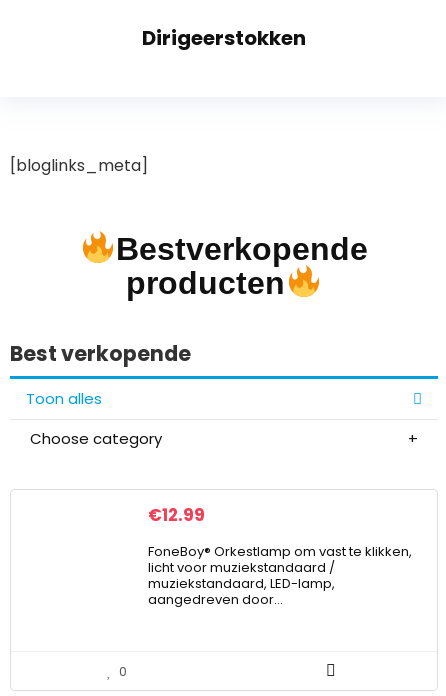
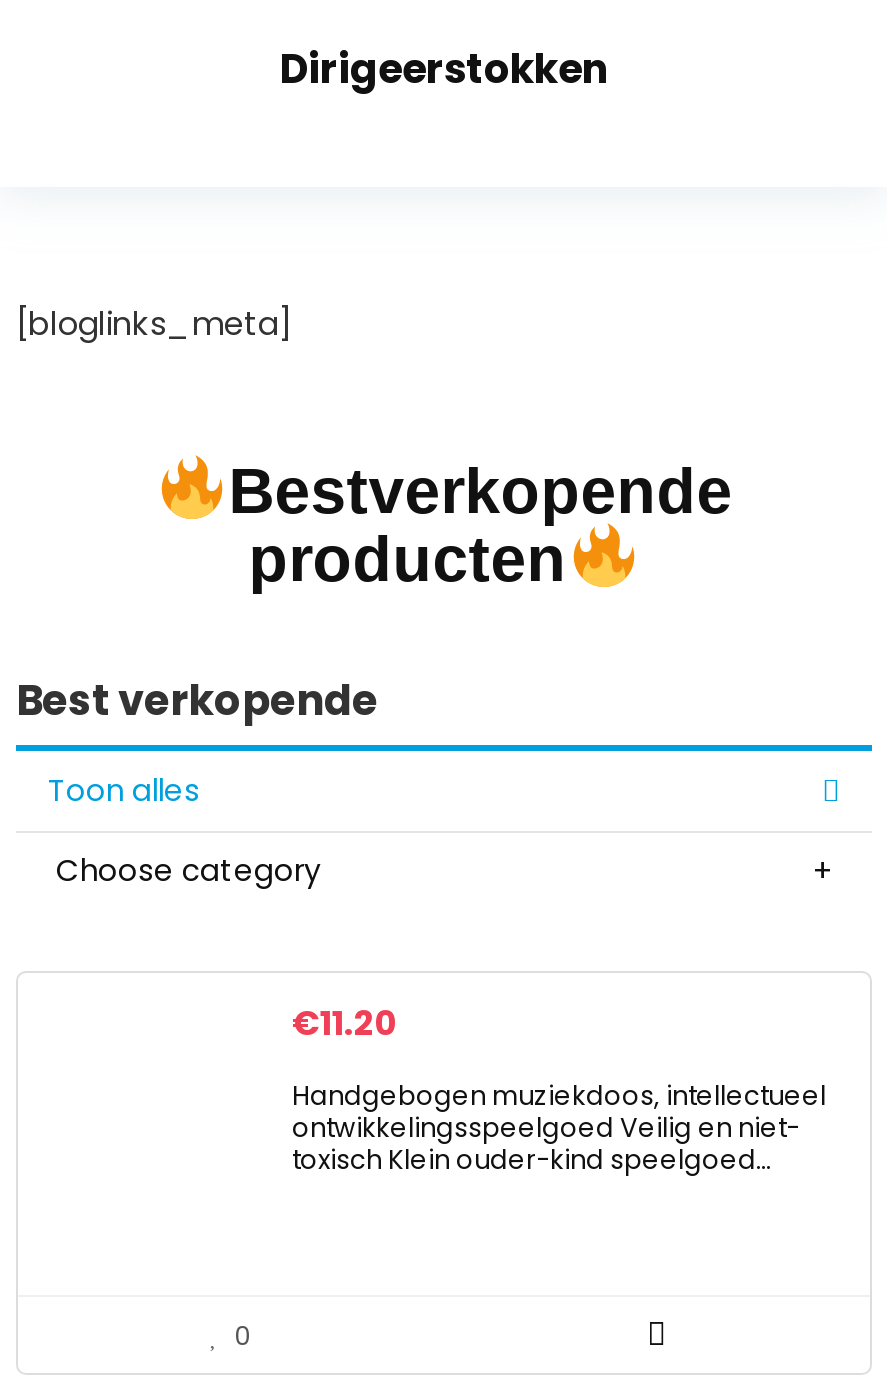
[148,503,205,527] €12.99 -> [292,998,398,1046] €11.20
[148,542,412,609] FoneBoy® Orkestlamp om vast te klikken, | licht voor muziekstandaard / | muziekstandaard, LED-lamp, | aangedreven door… -> [292,1076,826,1178] Handgebogen muziekdoos, intellectueel | ontwikkelingsspeelgoed Veilig en niet- | toxisch Klein ouder-kind speelgoed…

